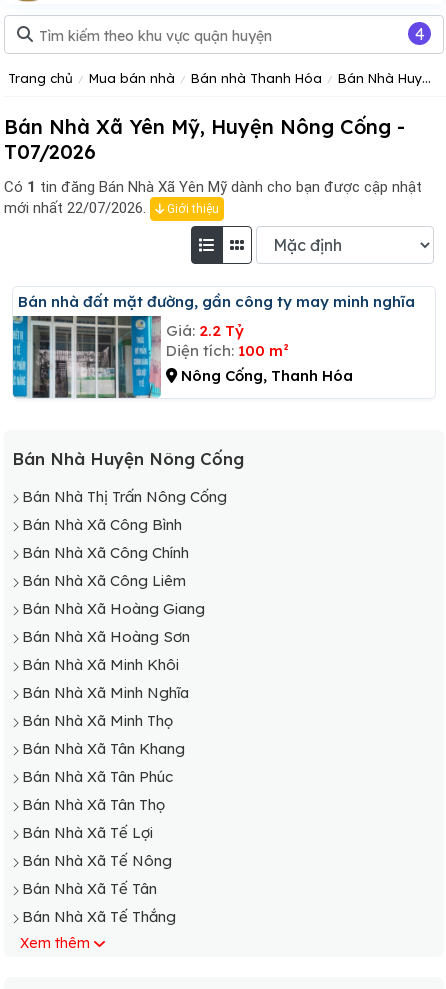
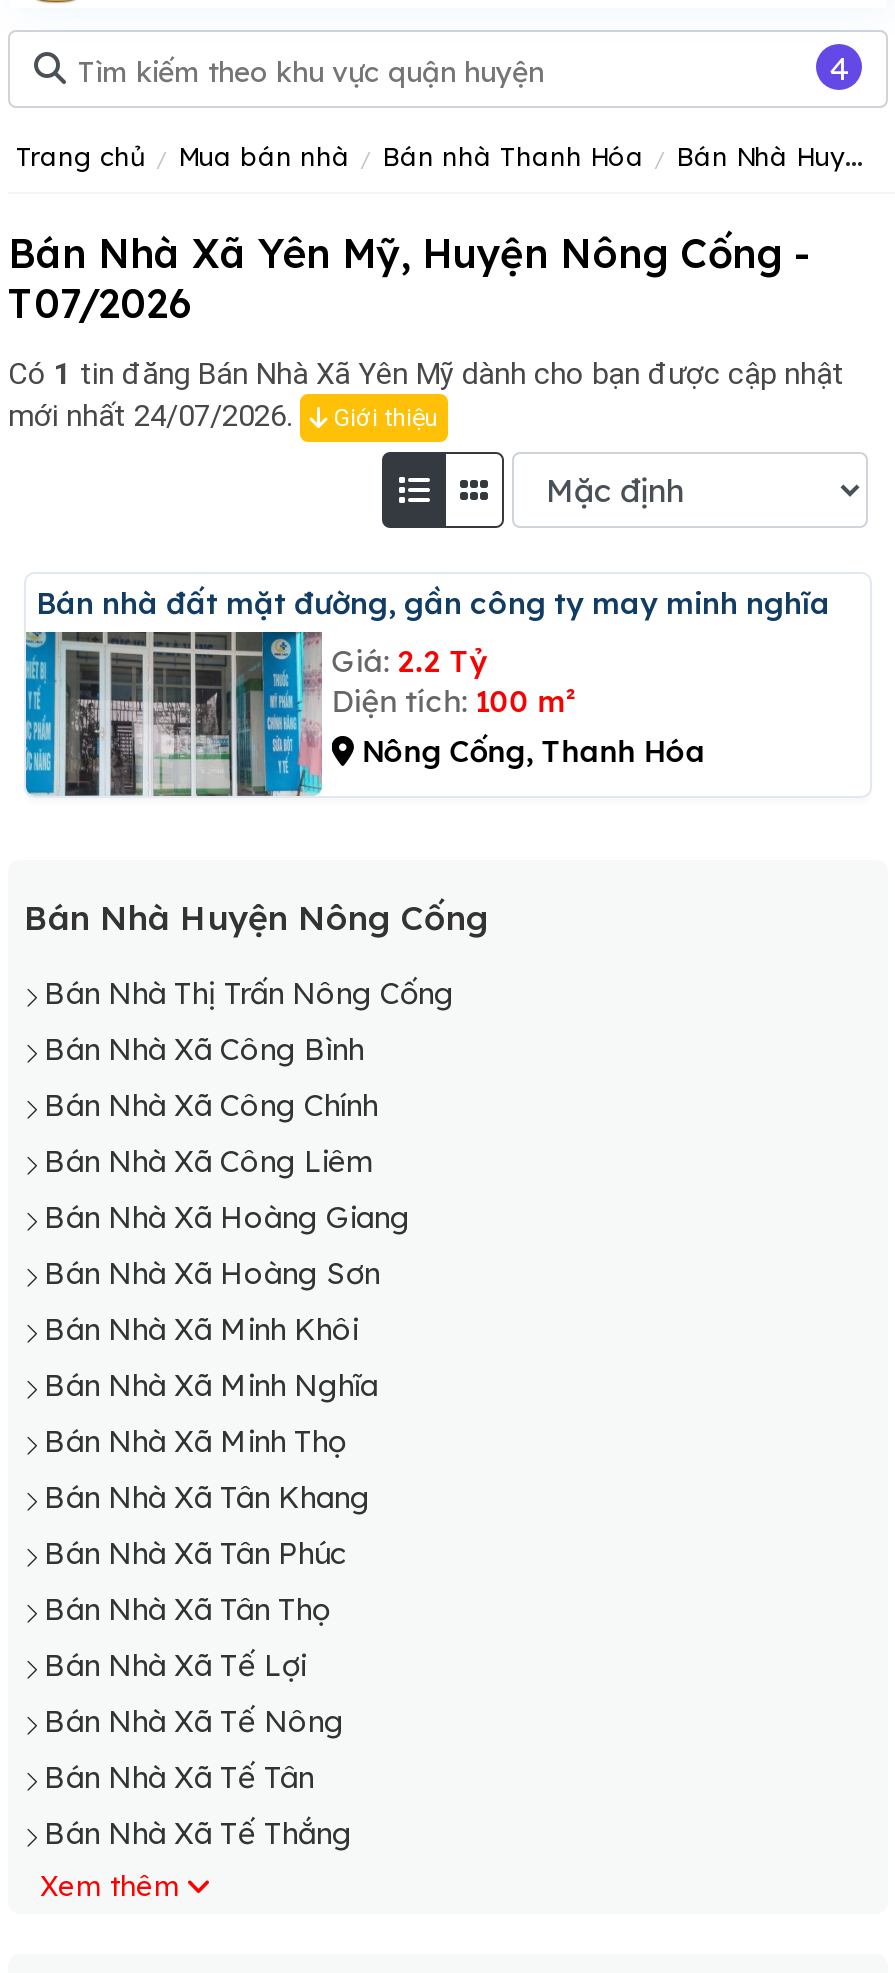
[4,199,219,217] mới nhất 22/07/2026. Giới thiệu -> [8,398,438,434] mới nhất 24/07/2026. Giới thiệu

